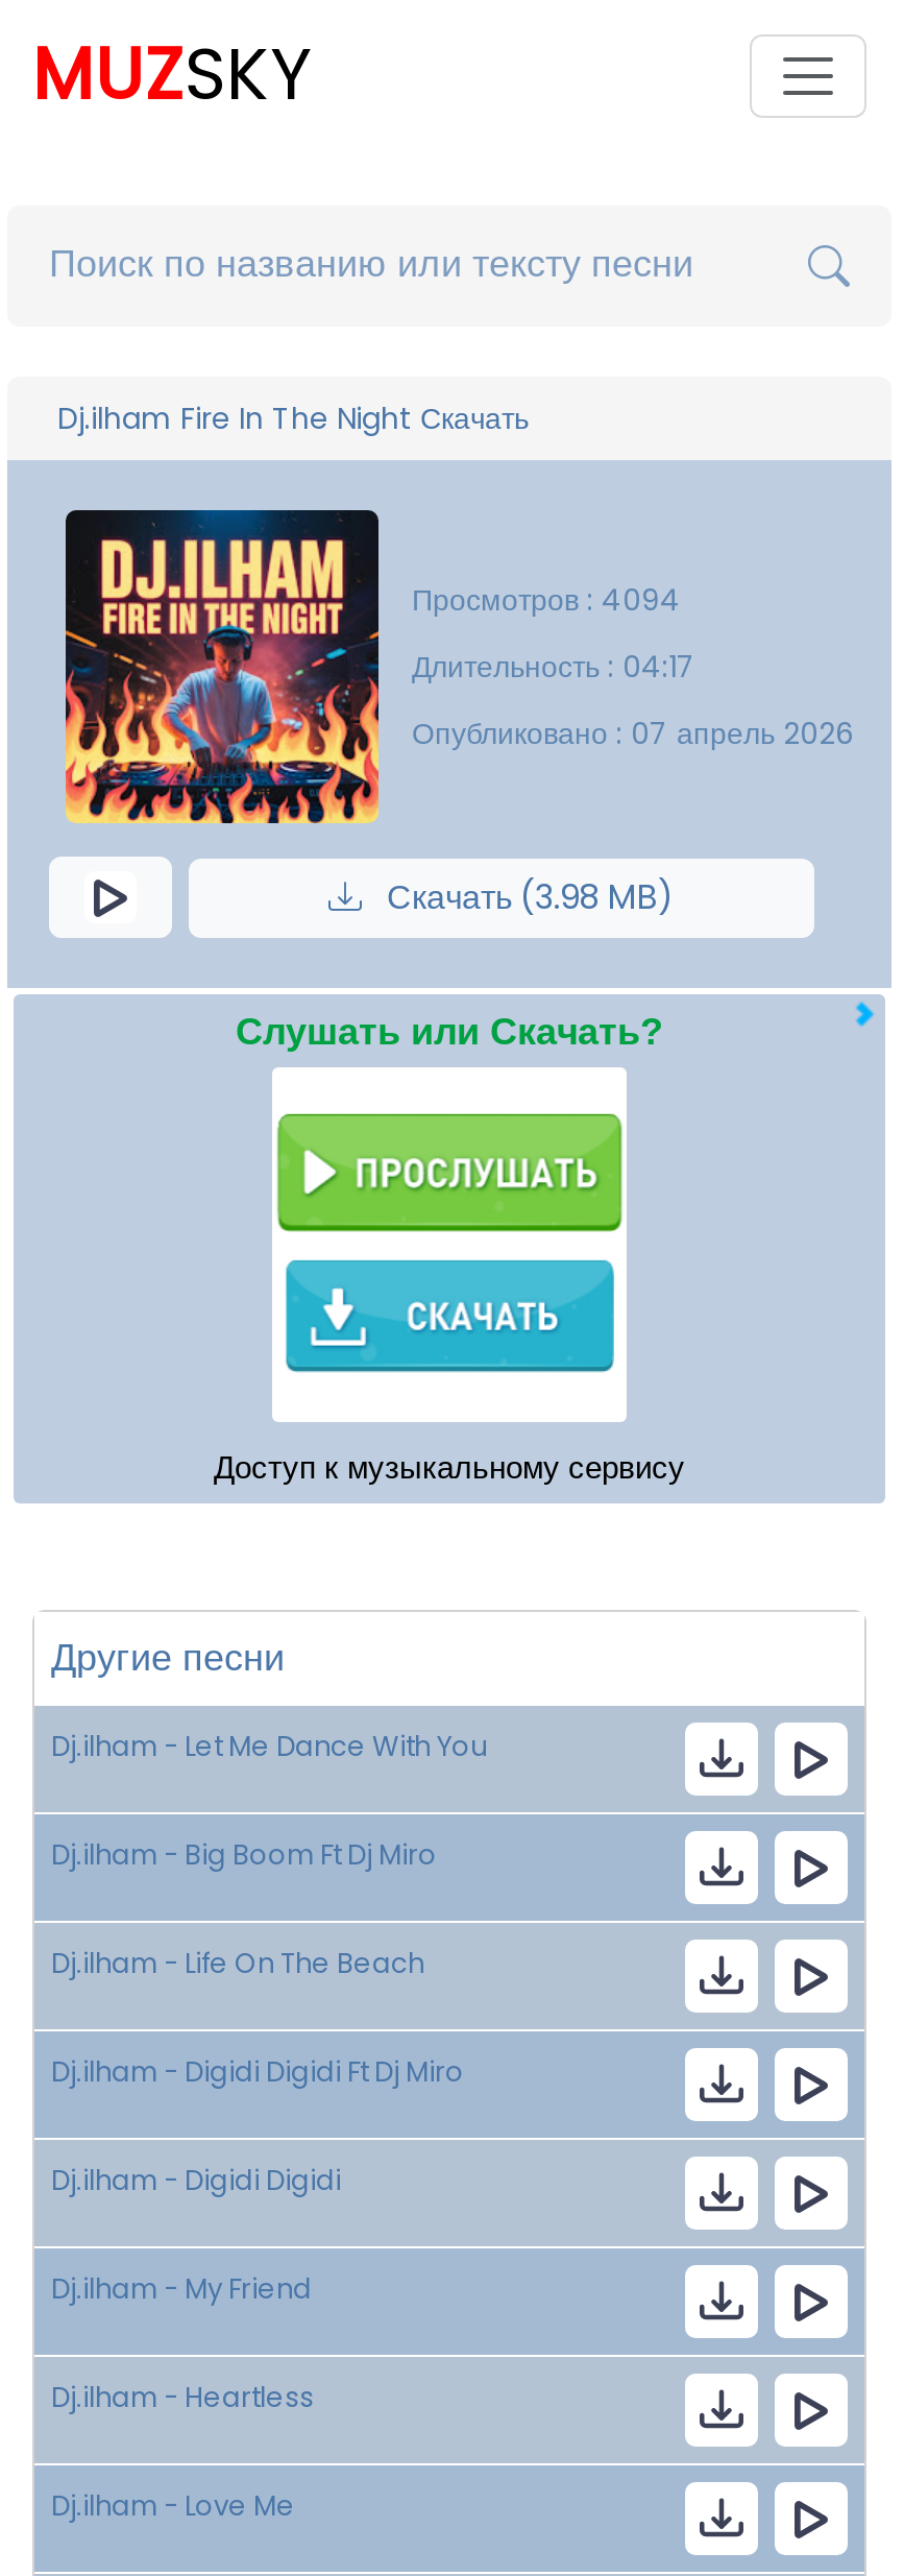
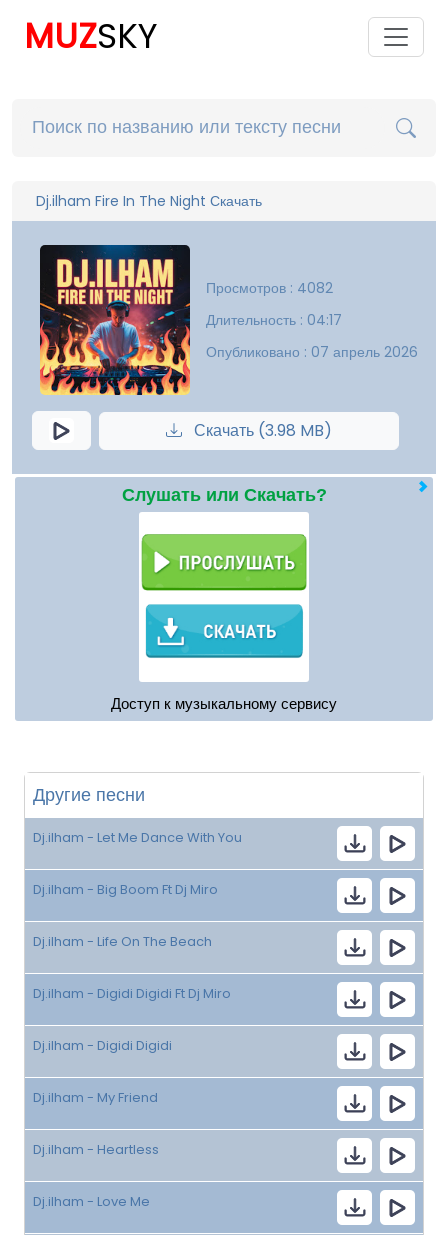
[412,579,681,621] Просмотров : 4094 -> [206,278,333,298] Просмотров : 4082

